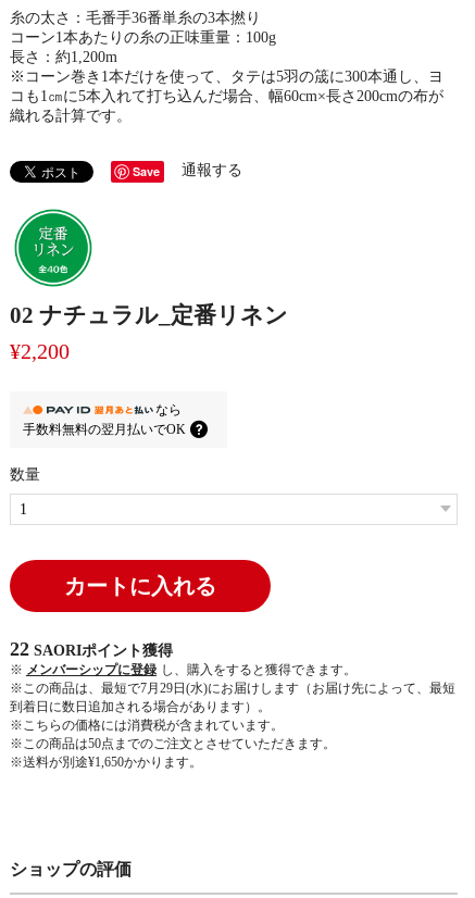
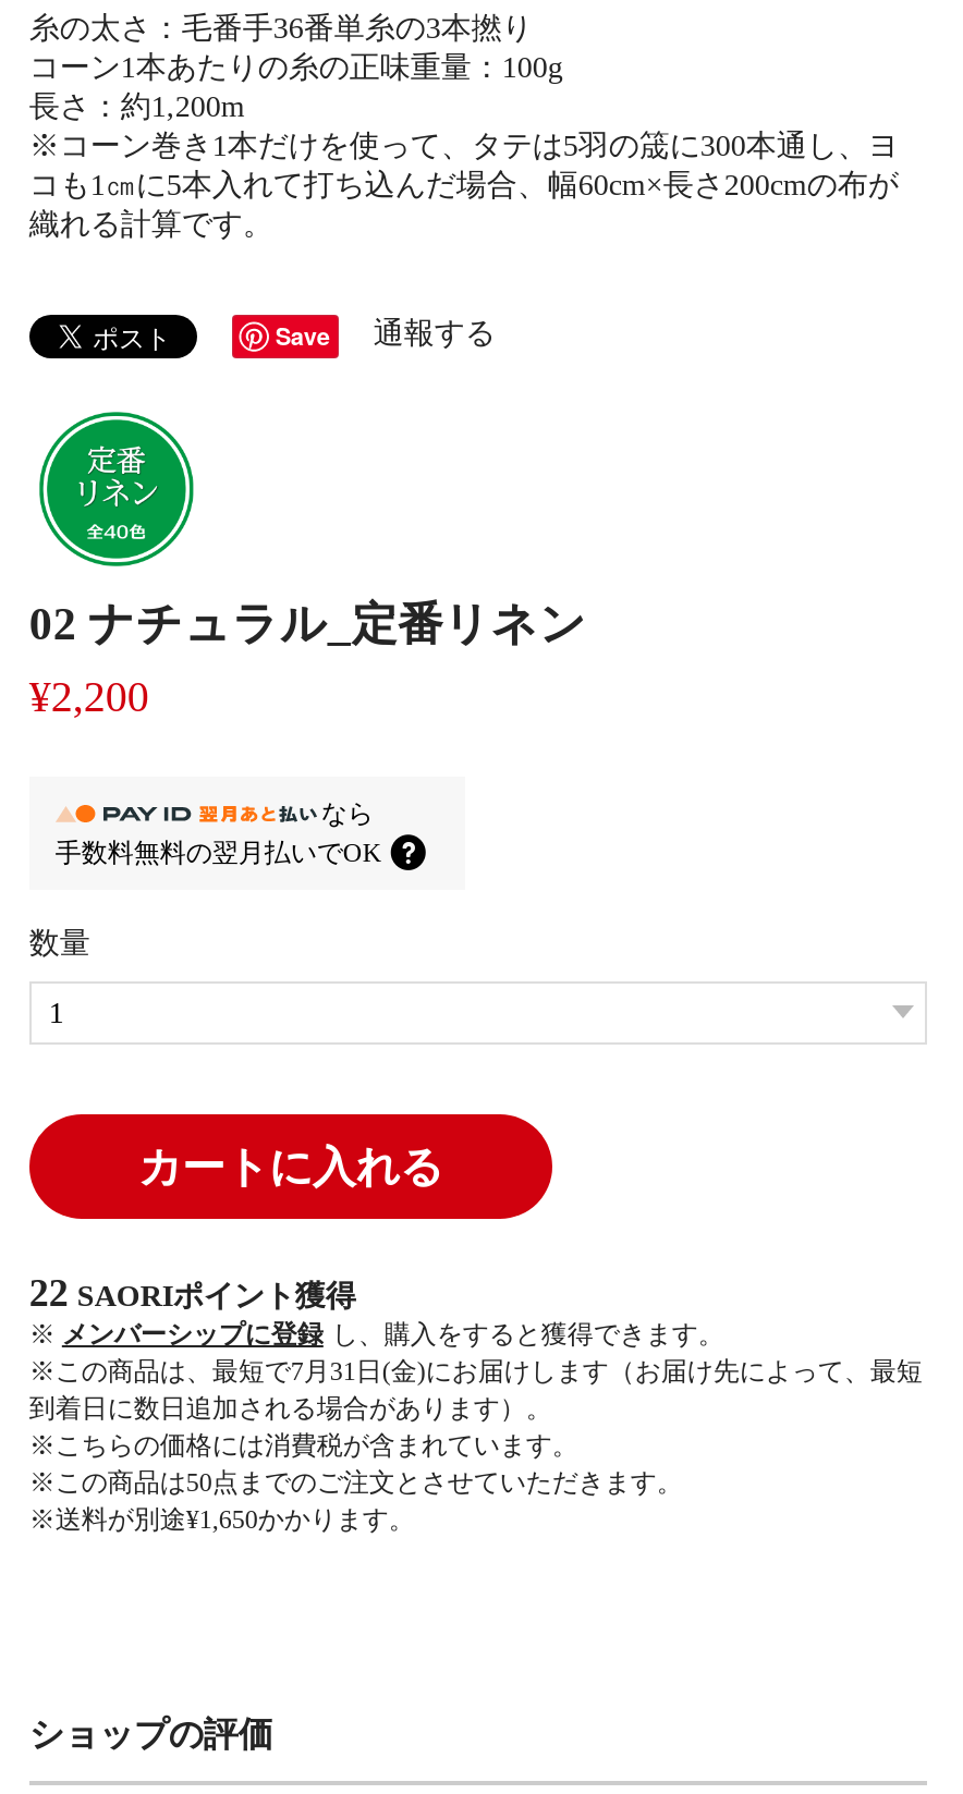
[10,681,455,696] ※この商品は、最短で7月29日(水)にお届けします（お届け先によって、最短 -> [29,1357,922,1387] ※この商品は、最短で7月31日(金)にお届けします（お届け先によって、最短

